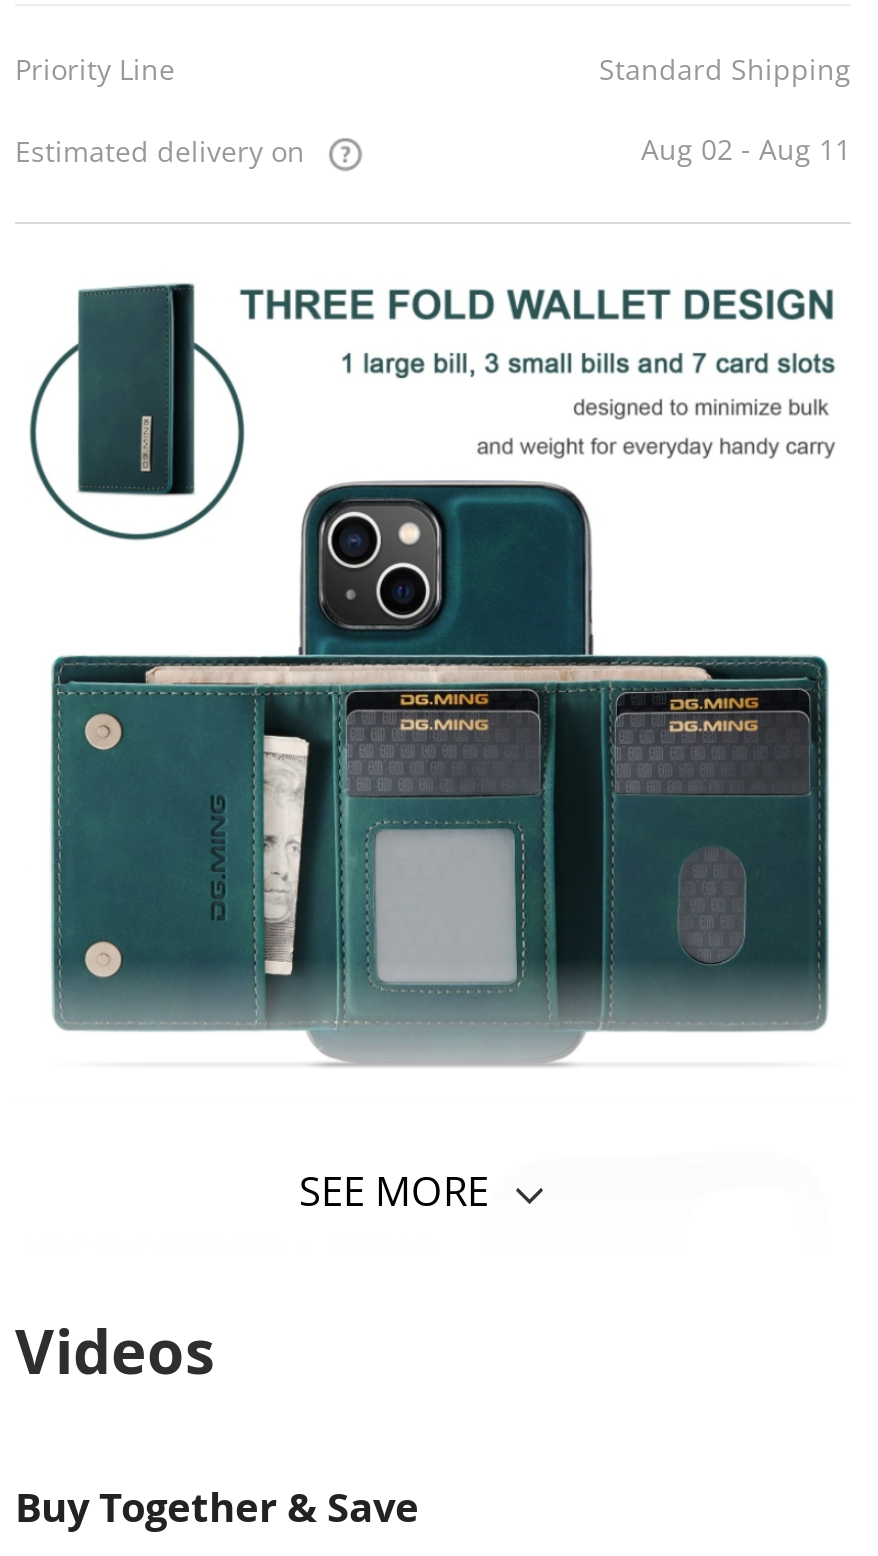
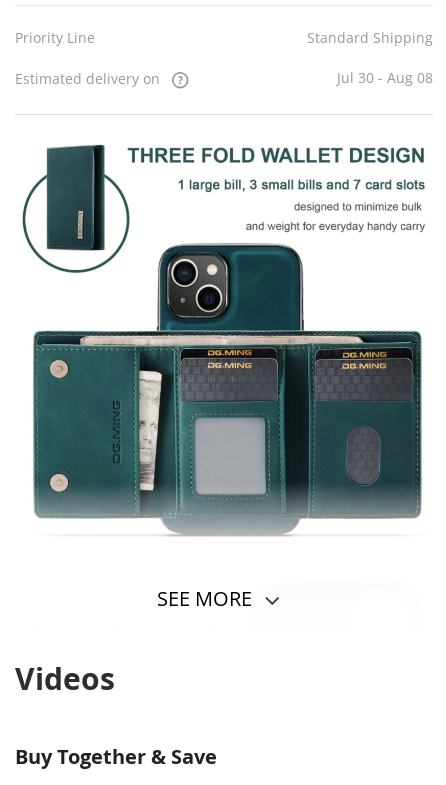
[641,131,851,169] Aug 02 - Aug 11 -> [337,68,433,87] Jul 30 - Aug 08

